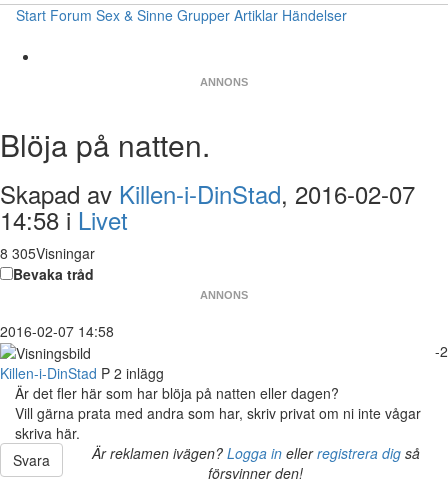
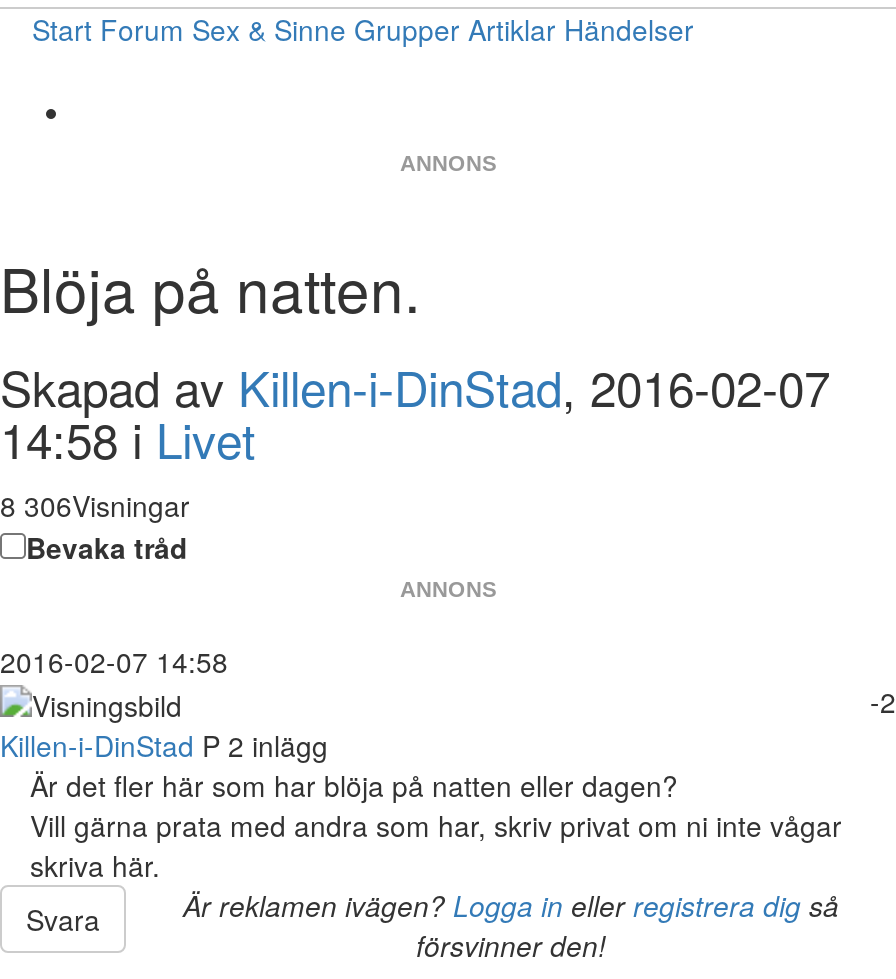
[0,243,95,263] 8 305Visningar -> [0,485,190,525] 8 306Visningar

